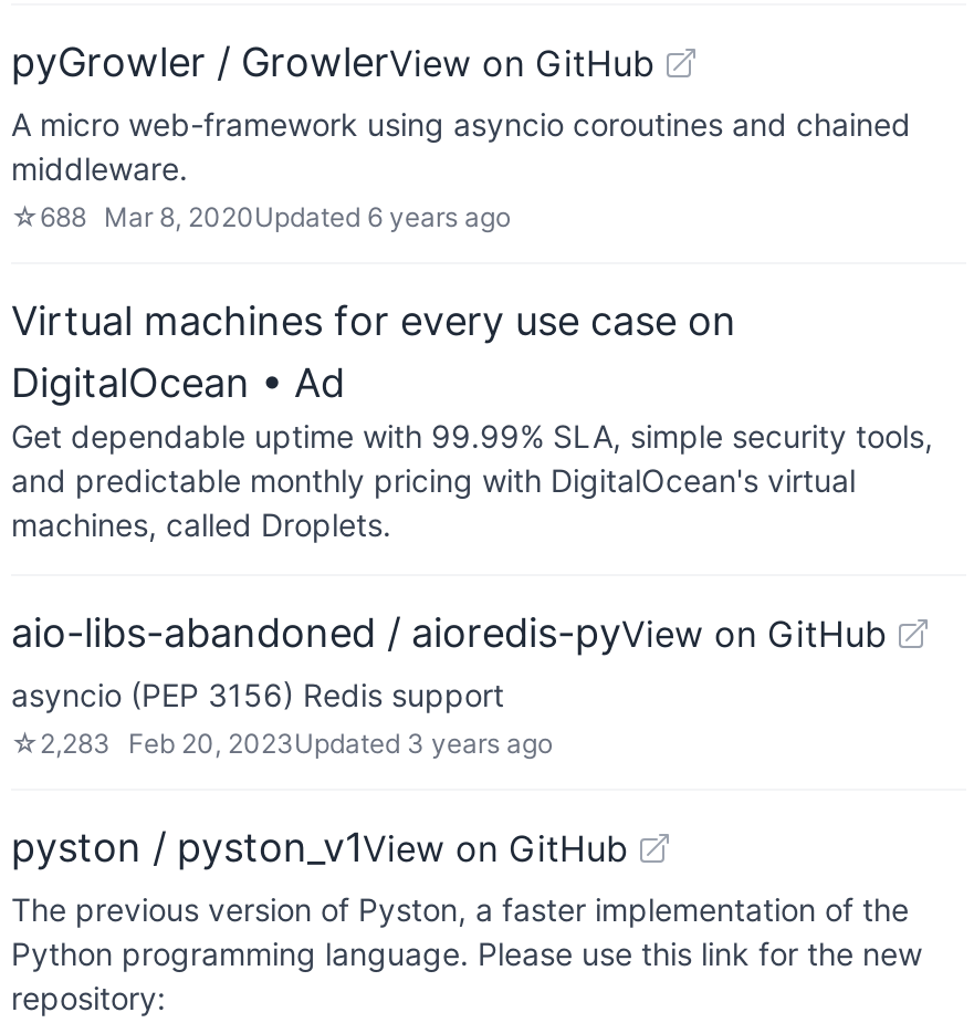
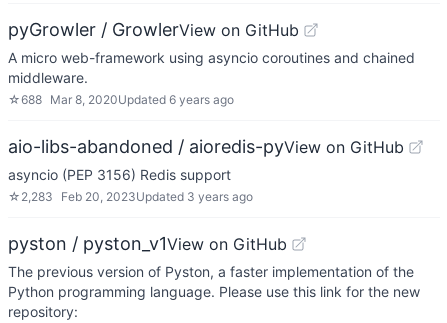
[11,297,933,543] Virtual machines for every use case on | DigitalOcean • Ad | Get dependable uptime with 99.99% SLA, simple security tools, | and predictable monthly pricing with DigitalOcean's virtual | machines, called Droplets. -> none

